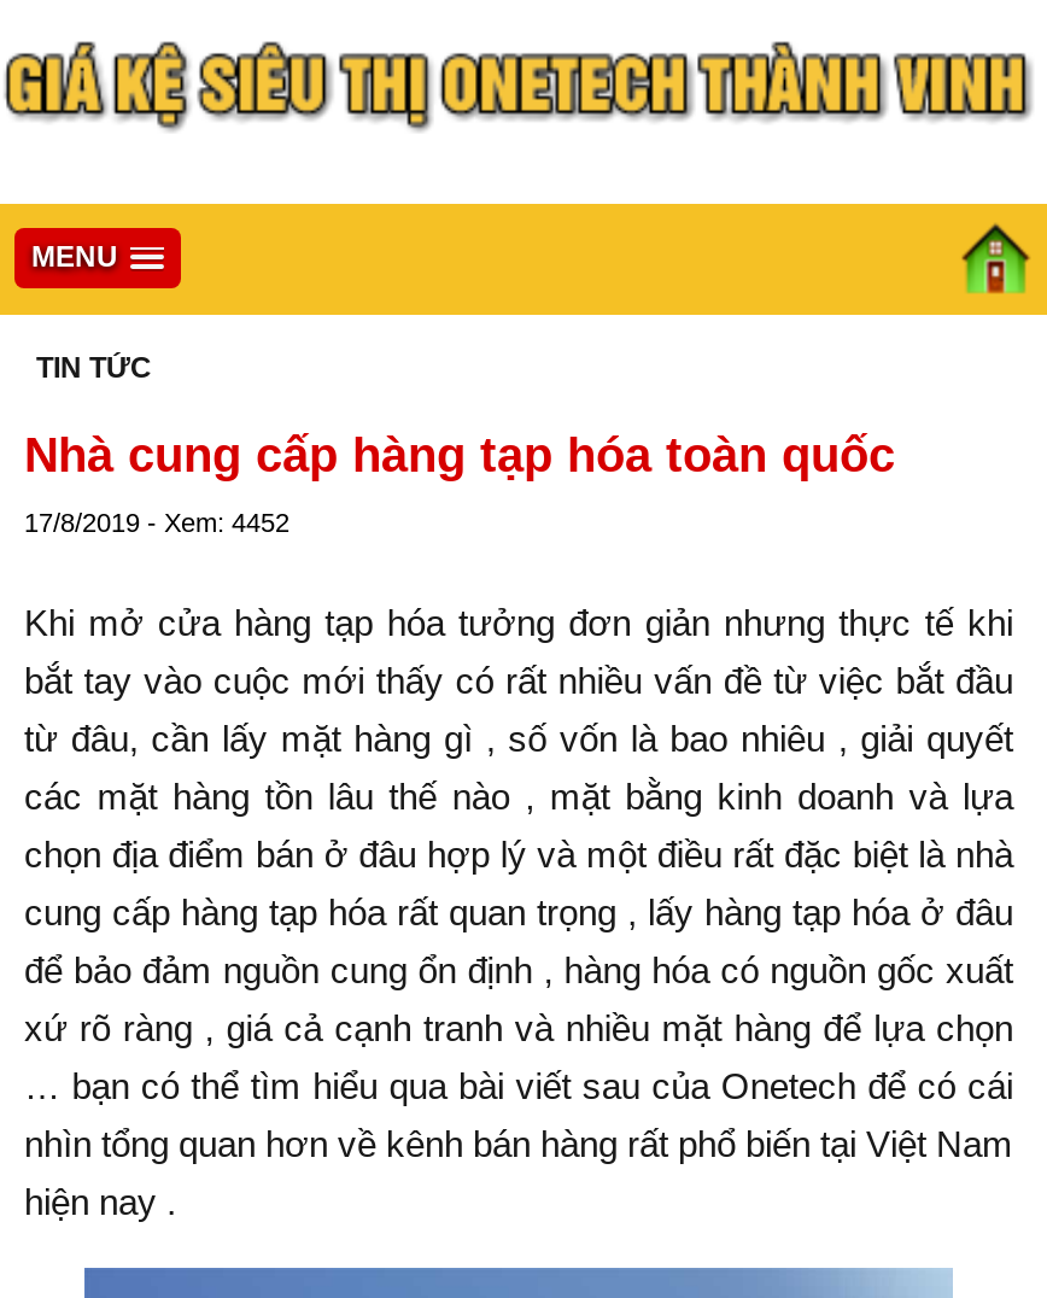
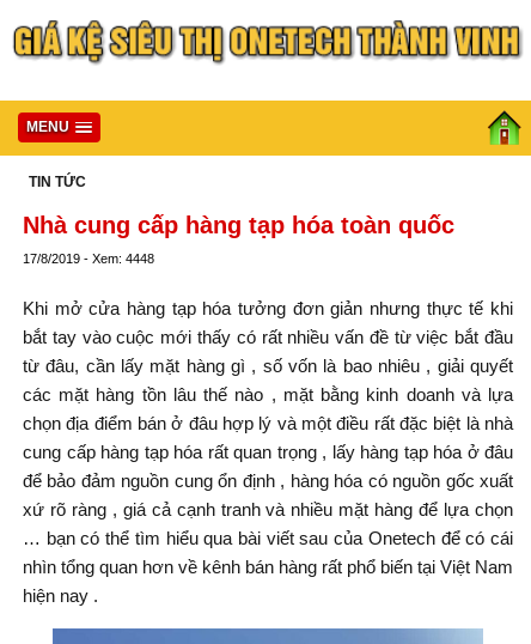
[24,508,289,537] 17/8/2019 - Xem: 4452 -> [23,251,154,266] 17/8/2019 - Xem: 4448

